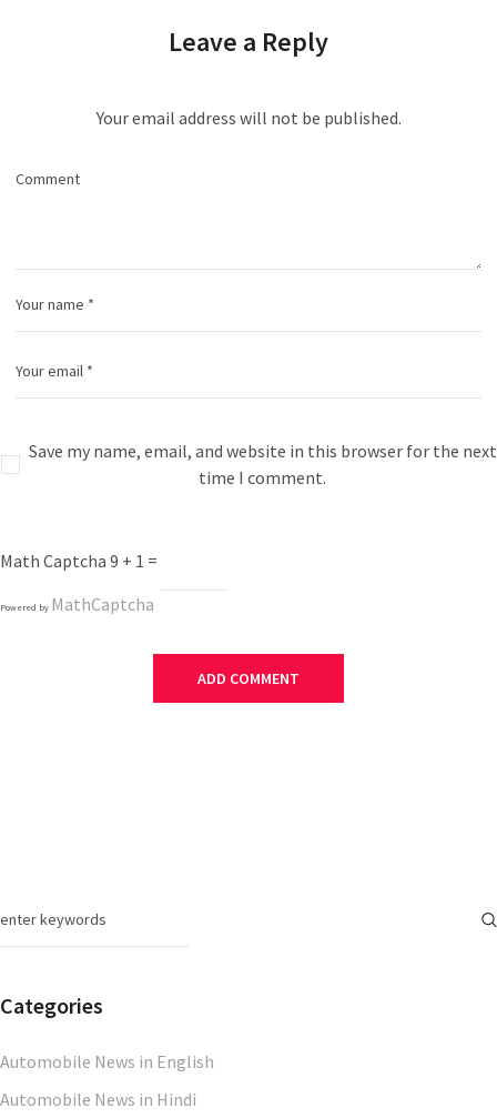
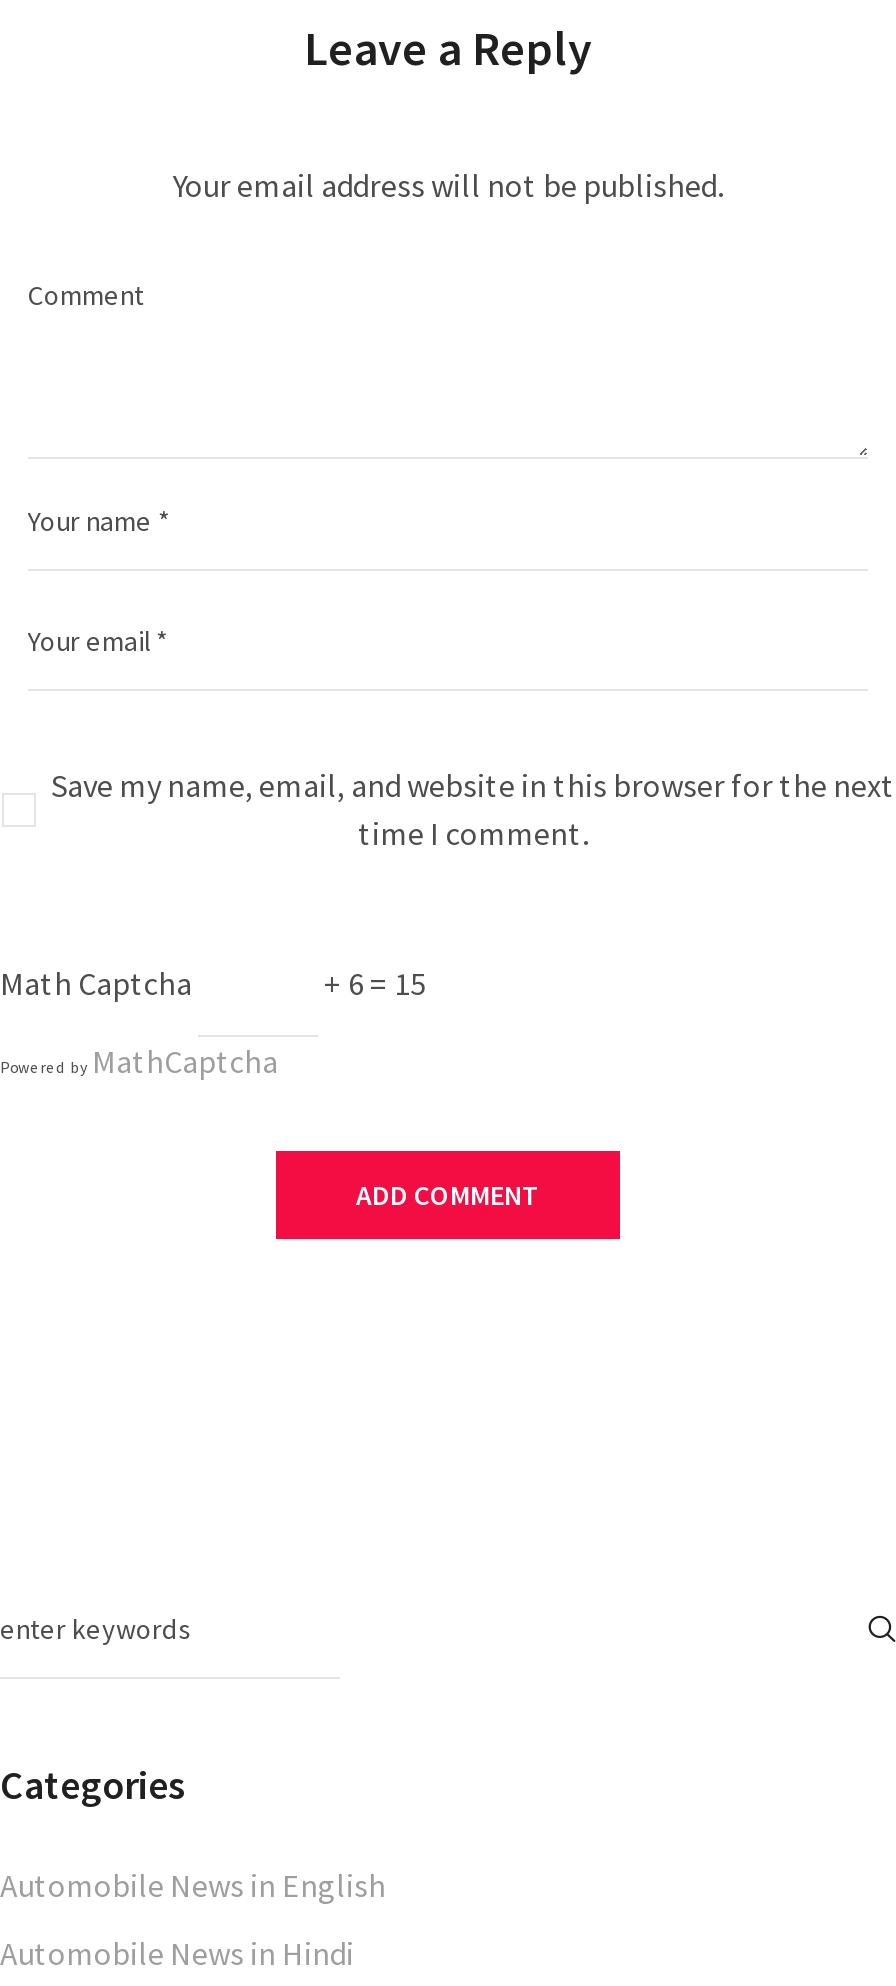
[0,549,161,572] Math Captcha 9 + 1 = -> [0,963,426,1003] Math Captcha | + 6 = 15

